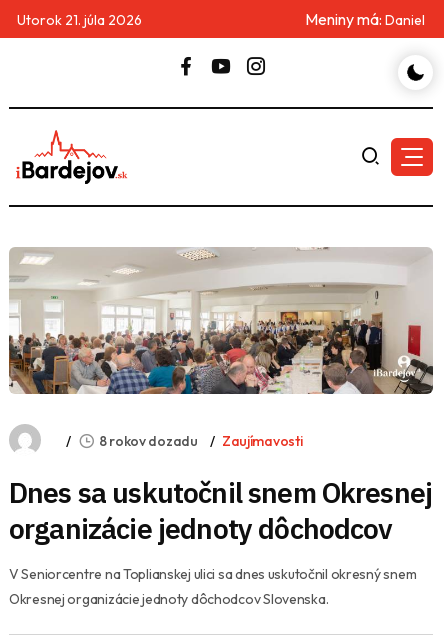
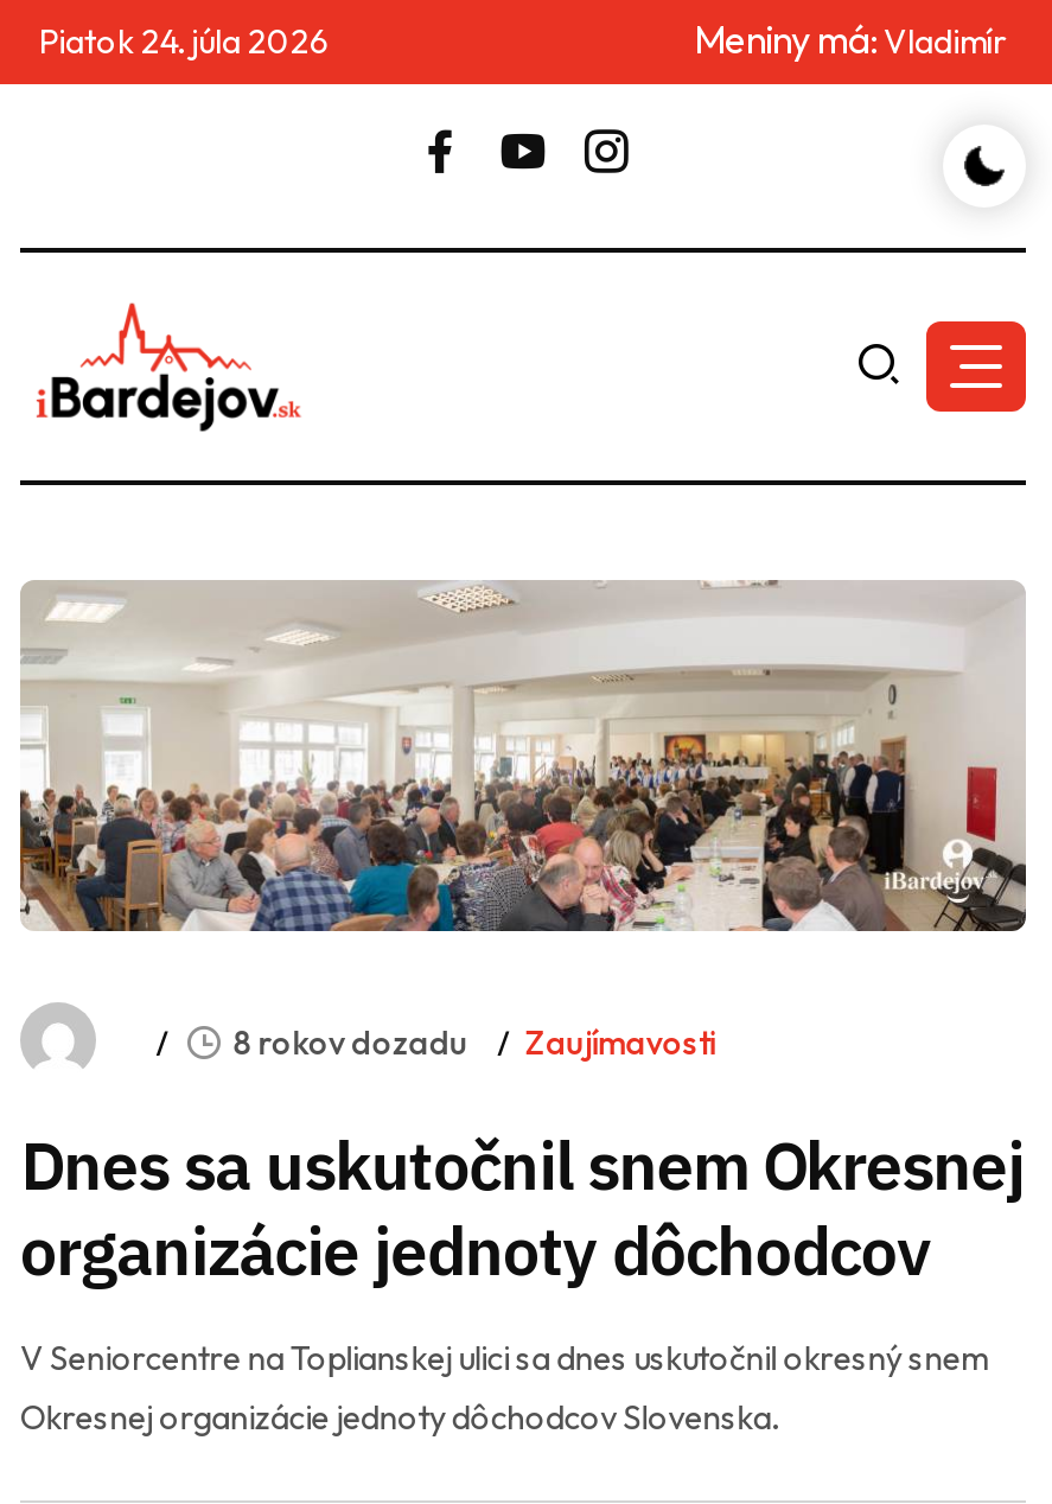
[17,11,142,29] Utorok 21. júla 2026 -> [39,20,329,63] Piatok 24. júla 2026
[305,9,425,29] Meniny má: Daniel -> [694,15,1007,63] Meniny má: Vladimír

